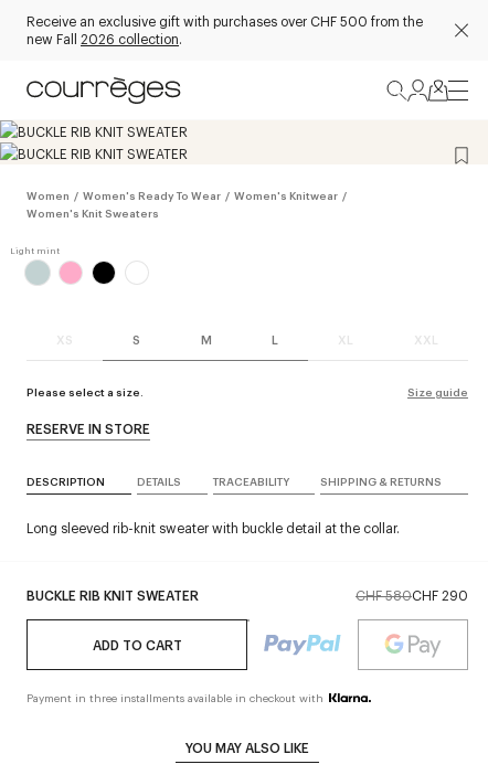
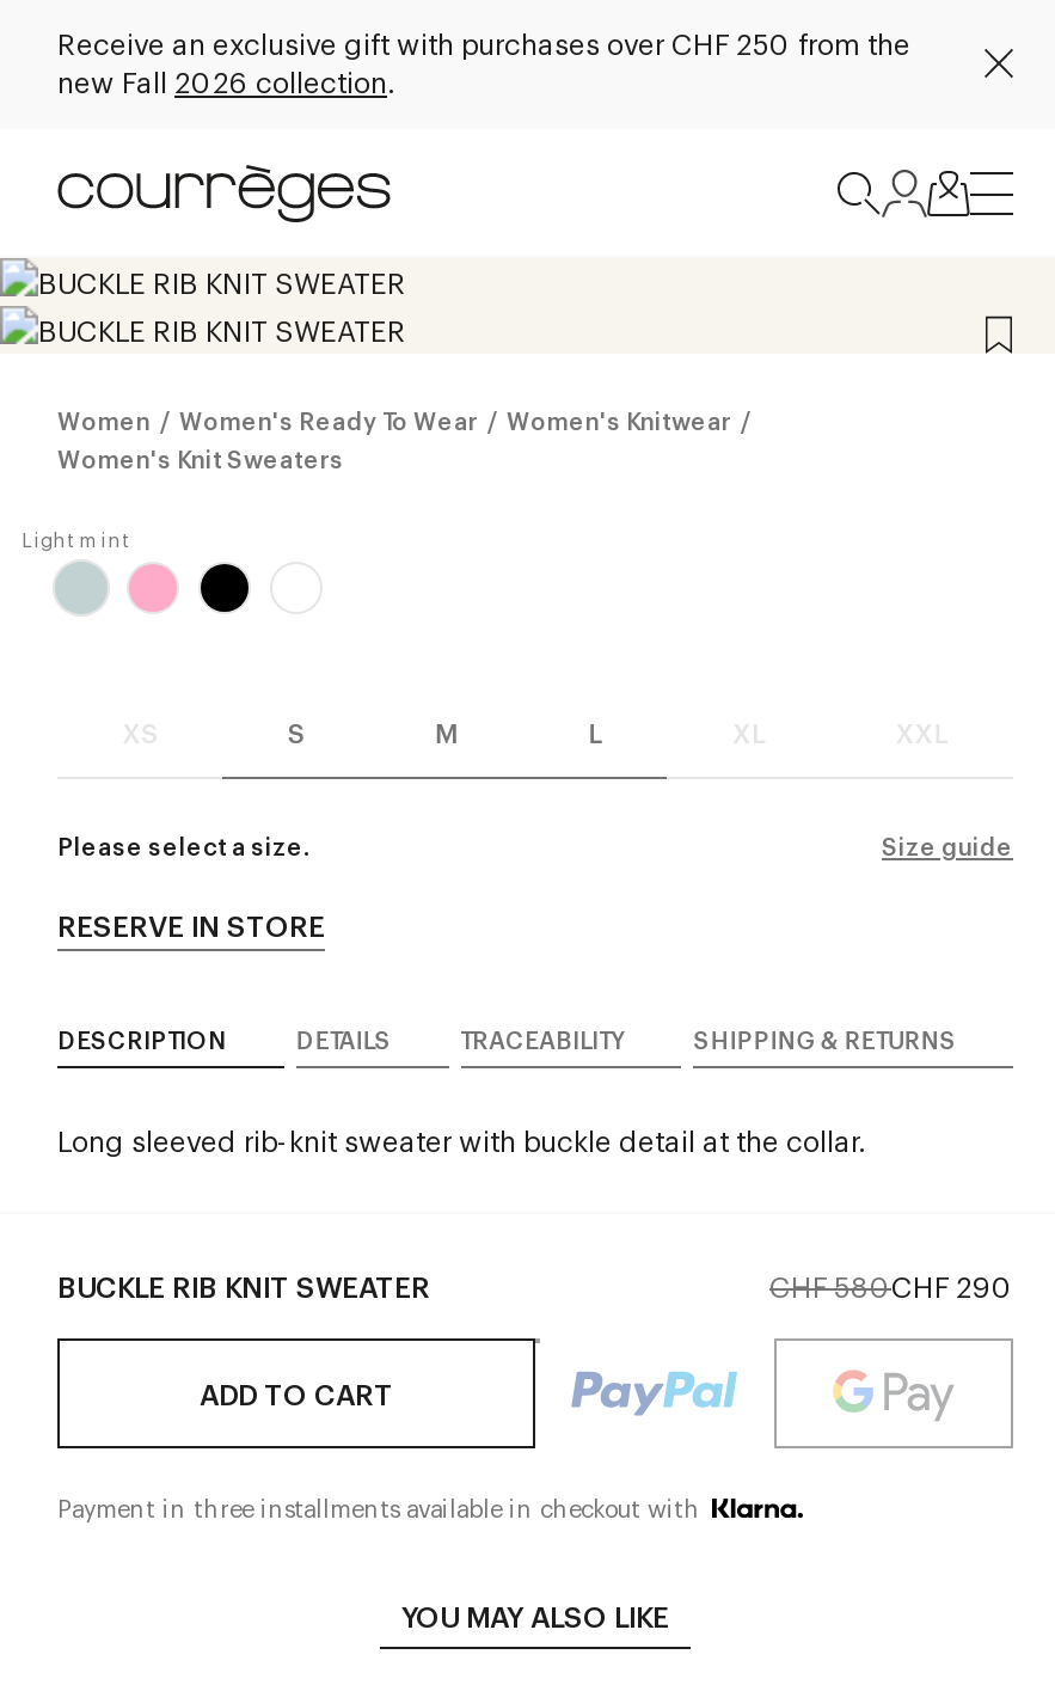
[26,12,423,29] Receive an exclusive gift with purchases over CHF 500 from the -> [57,23,910,61] Receive an exclusive gift with purchases over CHF 250 from the

